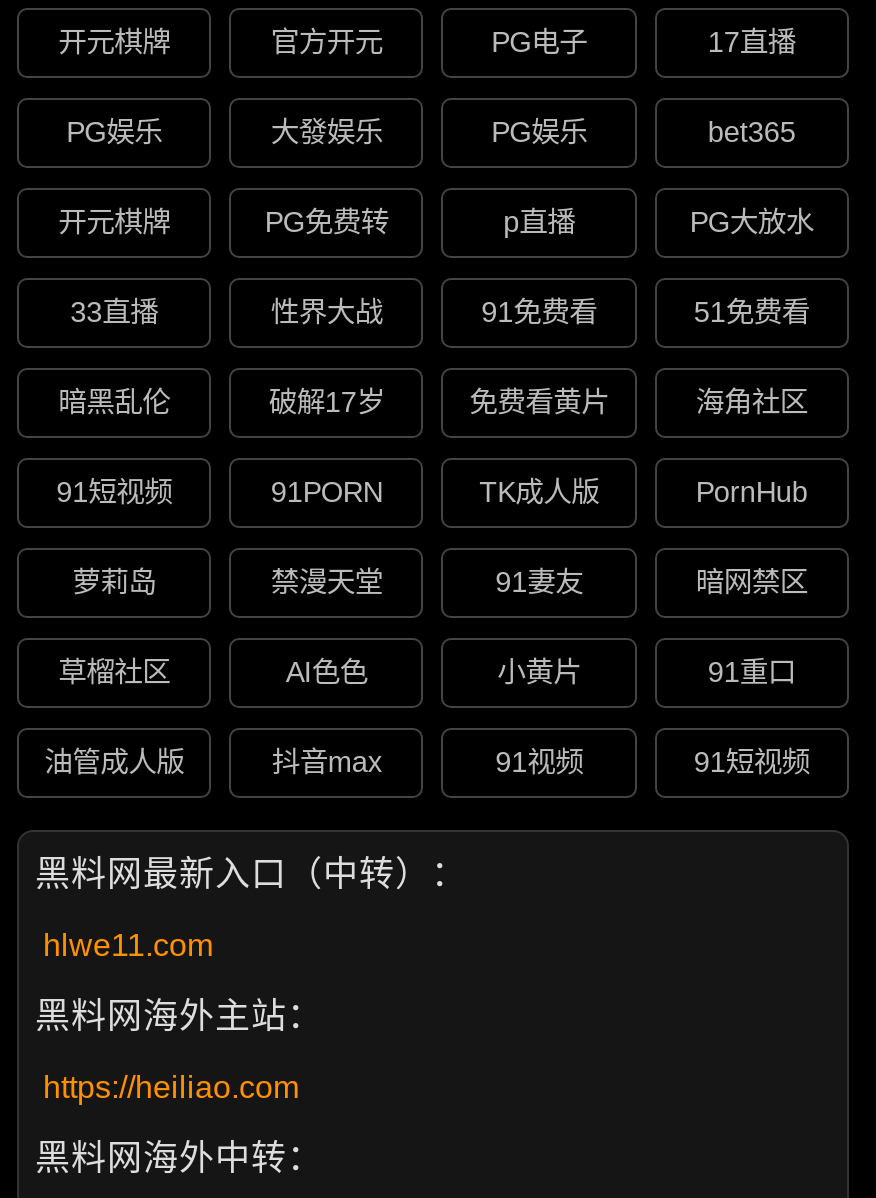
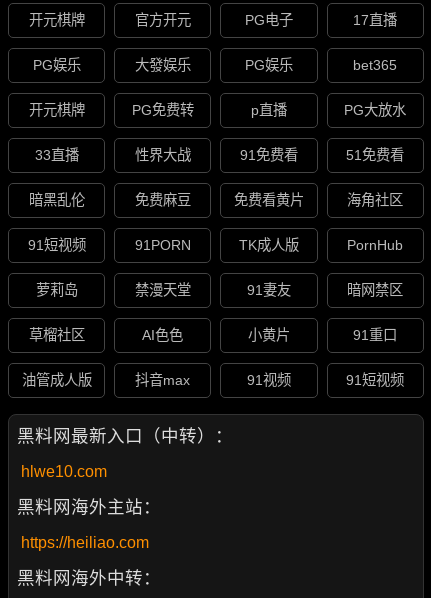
[269,387,385,419] 破解17岁 -> [135,192,191,208] 免费麻豆
[43,928,213,962] hlwe11.com -> [21,463,107,480] hlwe10.com

